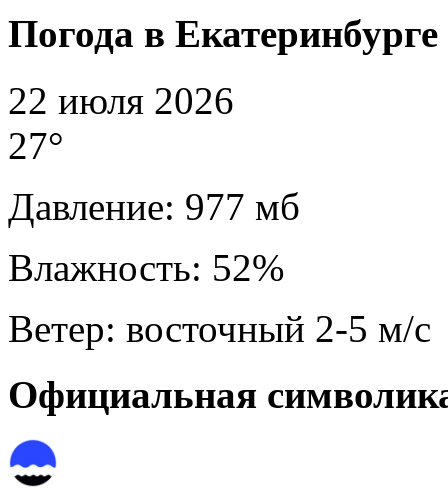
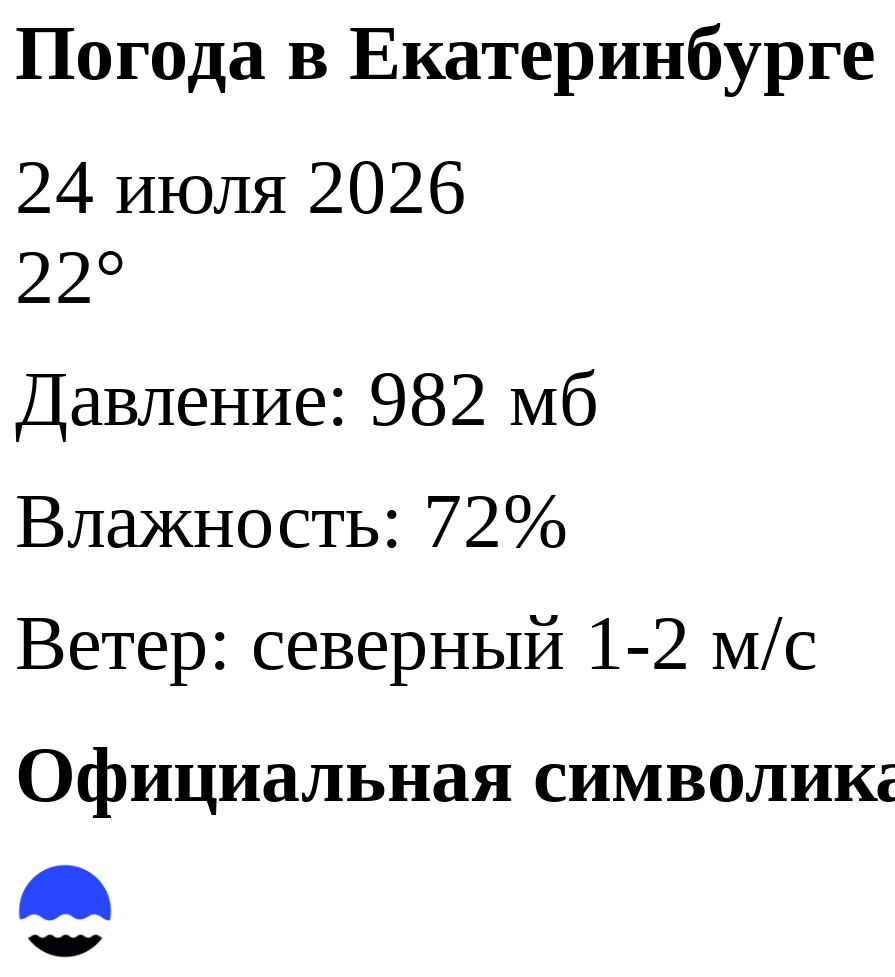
[8,78,234,121] 22 июля 2026 -> [15,142,467,228] 24 июля 2026
[8,123,64,166] 27° -> [15,232,127,318] 22°
[8,184,300,227] Давление: 977 мб -> [15,354,599,440] Давление: 982 мб
[8,245,284,288] Влажность: 52% -> [15,476,567,562] Влажность: 72%
[8,306,431,349] Ветер: восточный 2-5 м/с -> [15,598,817,684] Ветер: северный 1-2 м/с

